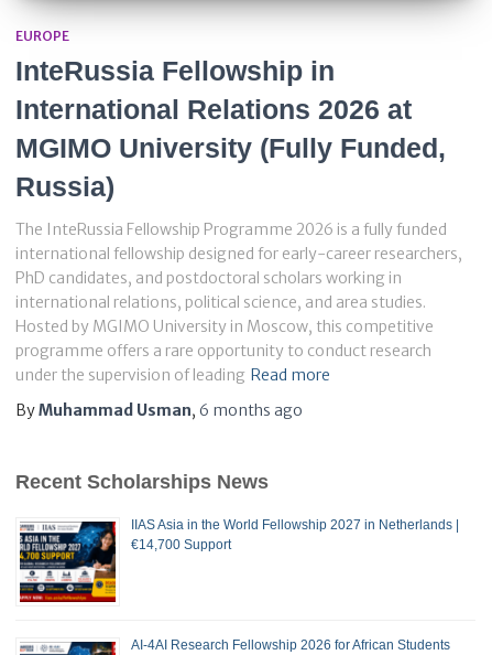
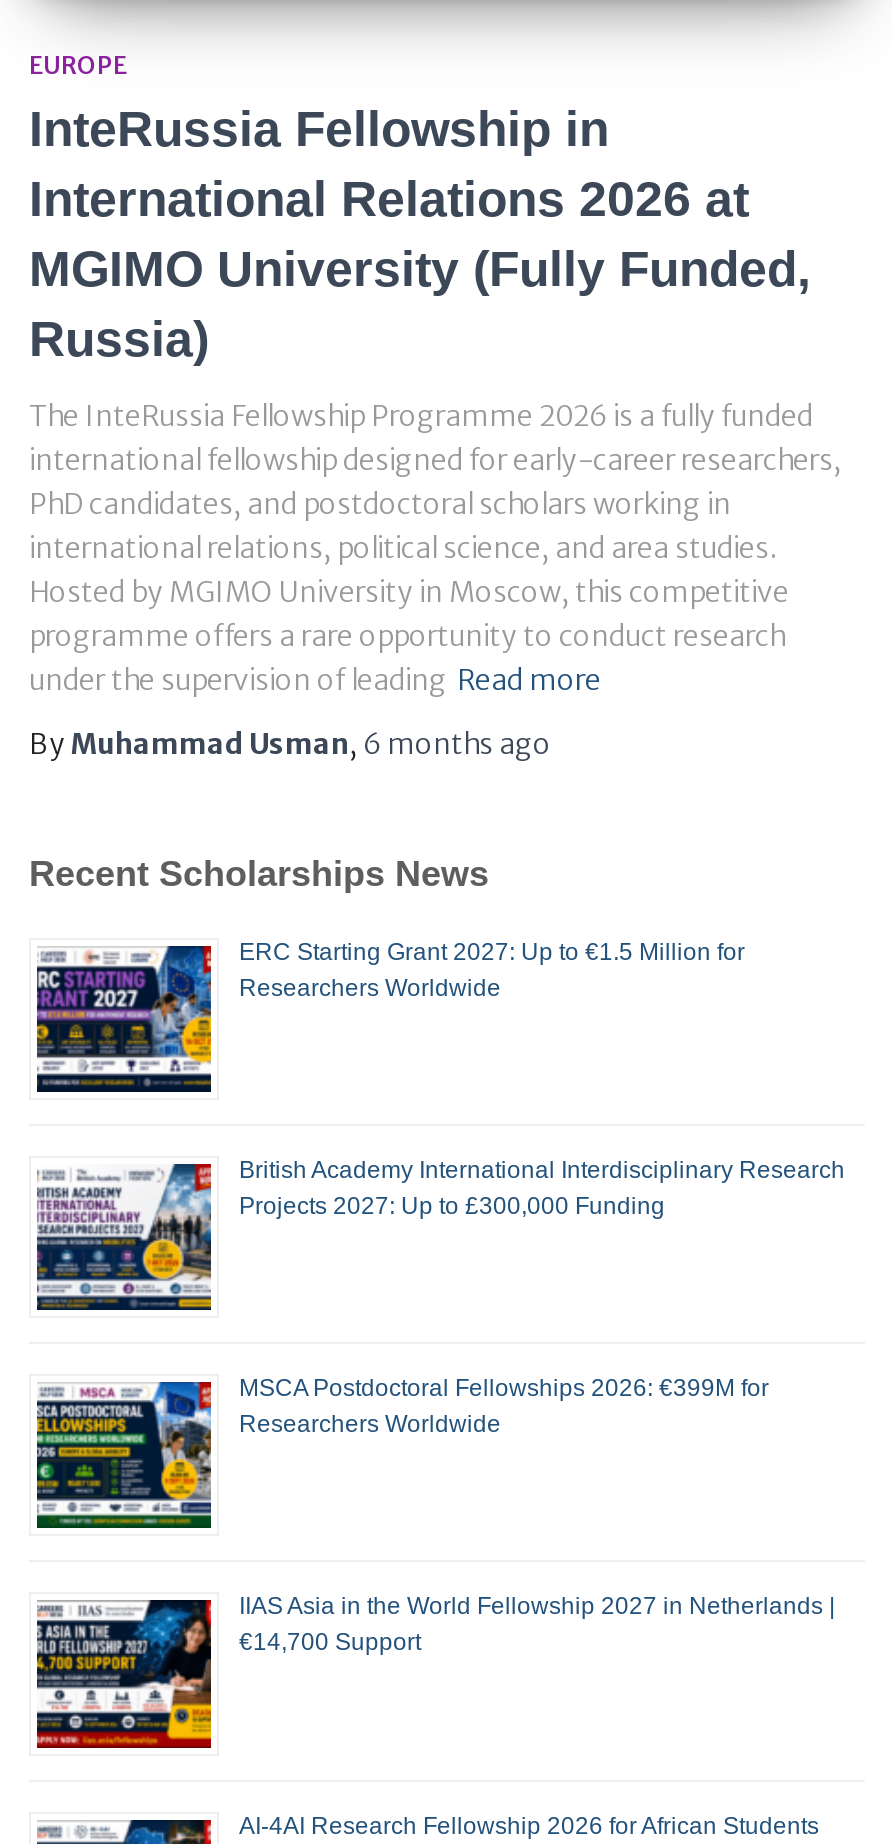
none -> [35,937,745,1094] [image] | ERC Starting Grant 2027: Up to €1.5 Million for | Researchers Worldwide
none -> [35,1374,769,1530] [image] | MSCA Postdoctoral Fellowships 2026: €399M for | Researchers Worldwide
none -> [37,1156,845,1312] [image] | British Academy International Interdisciplinary Research | Projects 2027: Up to £300,000 Funding

